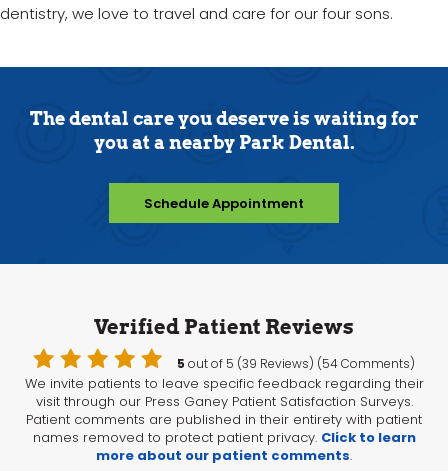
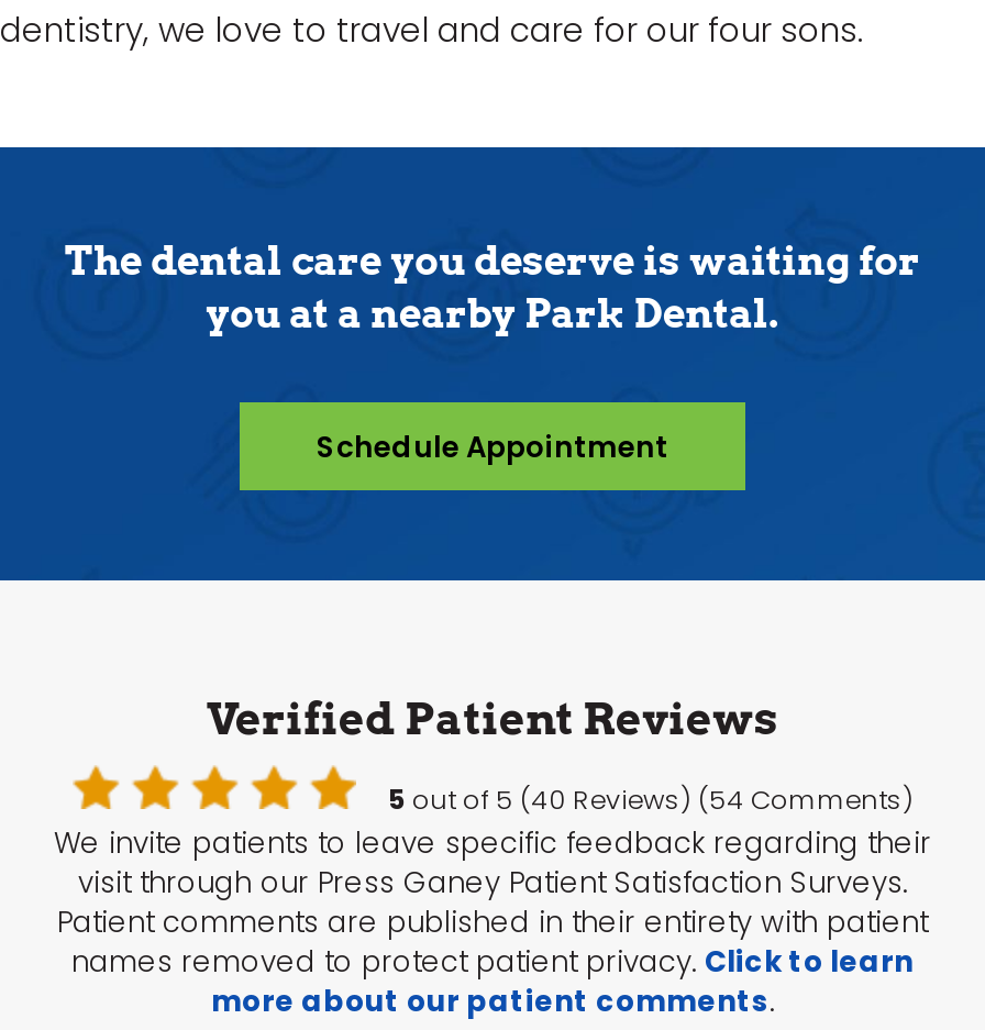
[177,354,415,371] 5 out of 5 (39 Reviews) (54 Comments) -> [388,779,914,817] 5 out of 5 (40 Reviews) (54 Comments)

